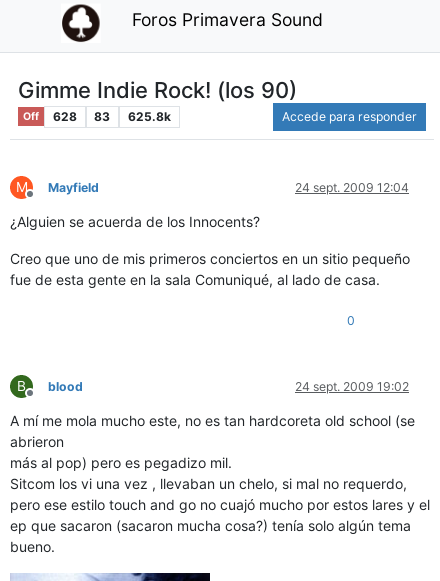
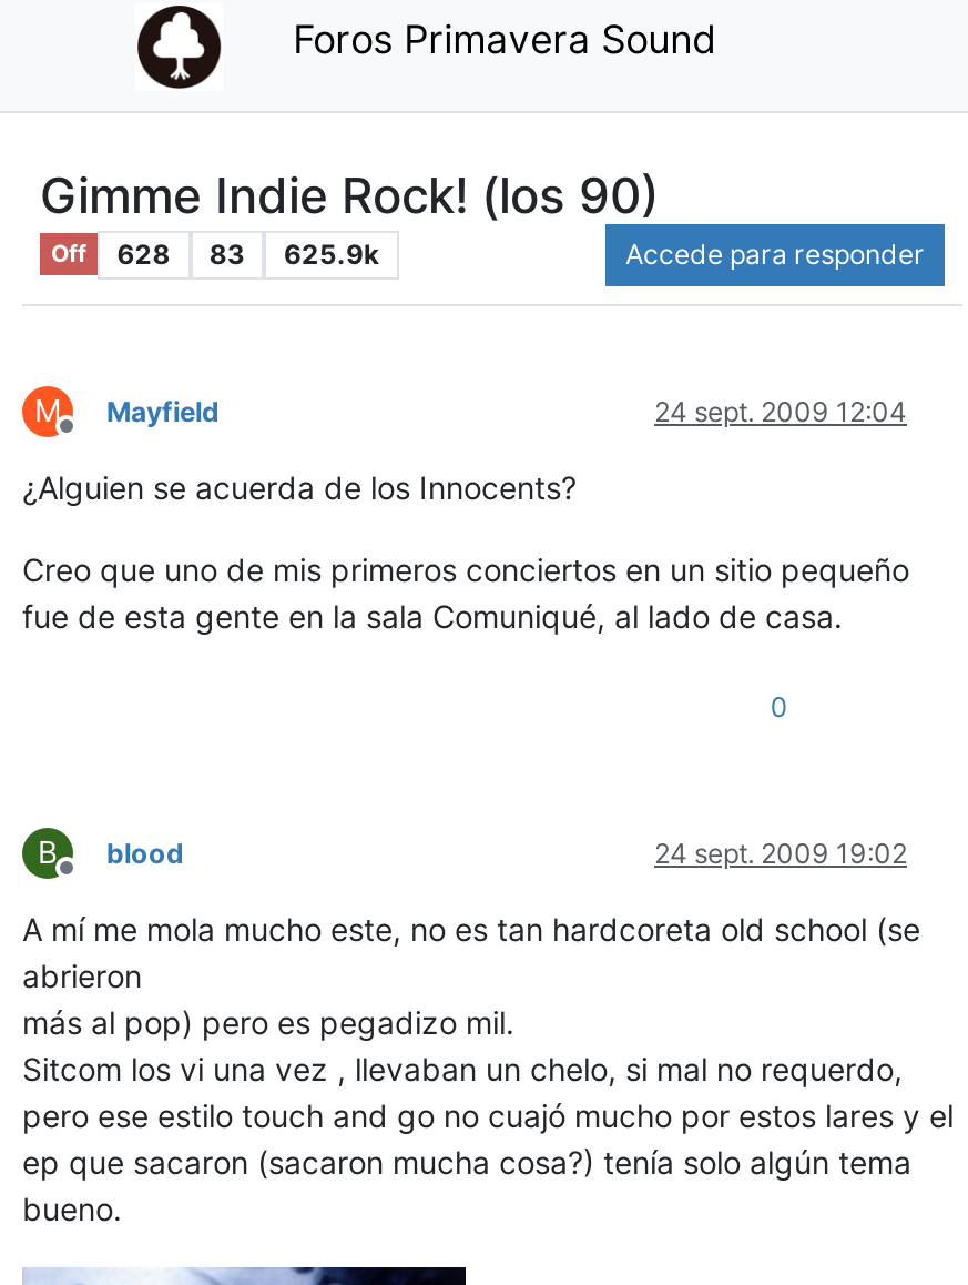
[23,109,171,124] Off 628 83 625.8k -> [51,237,379,270] Off 628 83 625.9k

